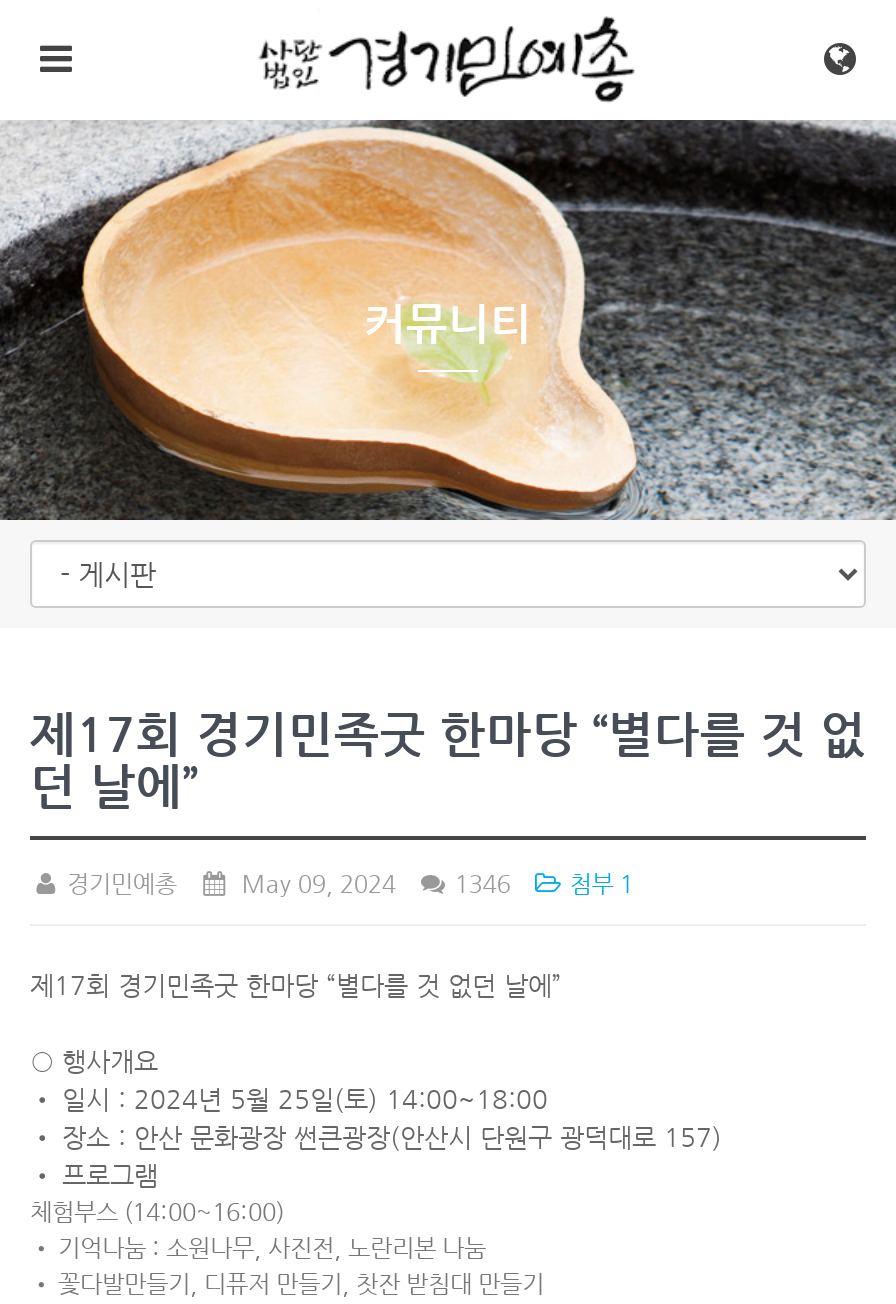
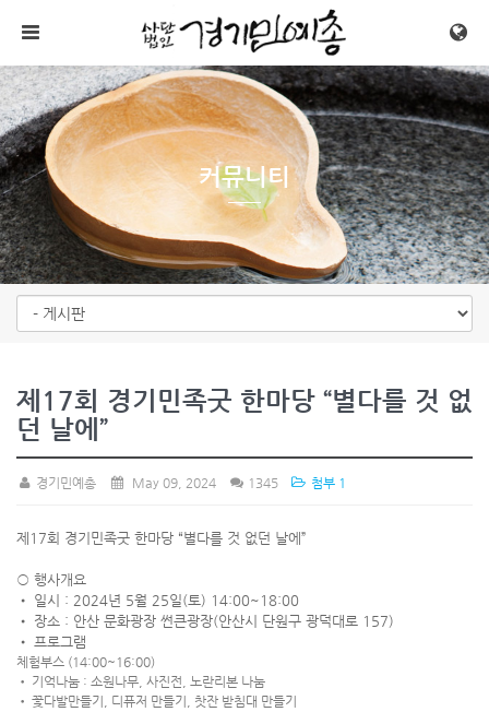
[236,870,633,898] May 09, 2024 1346 첨부 1 -> [129,475,346,490] May 09, 2024 1345 첨부 1

